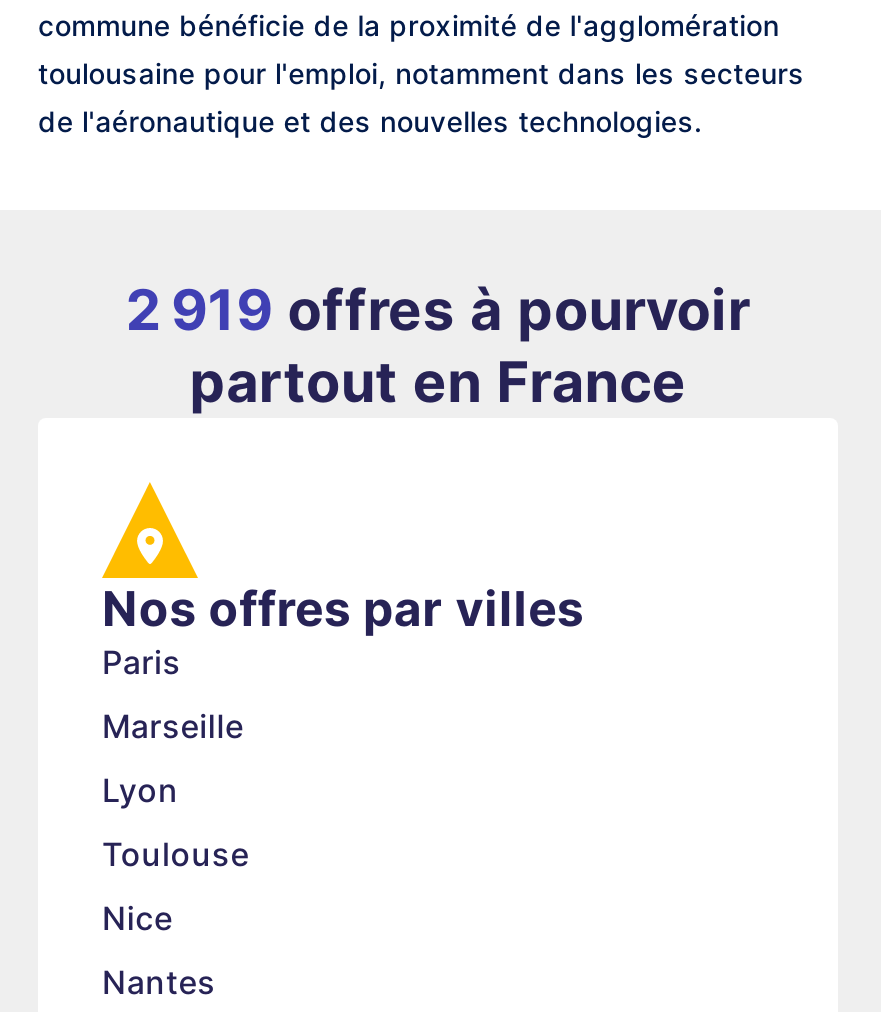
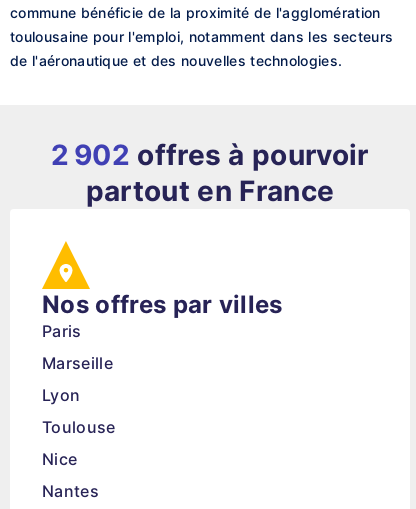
[126,276,750,344] 2 919 offres à pourvoir -> [51,138,369,172] 2 902 offres à pourvoir

